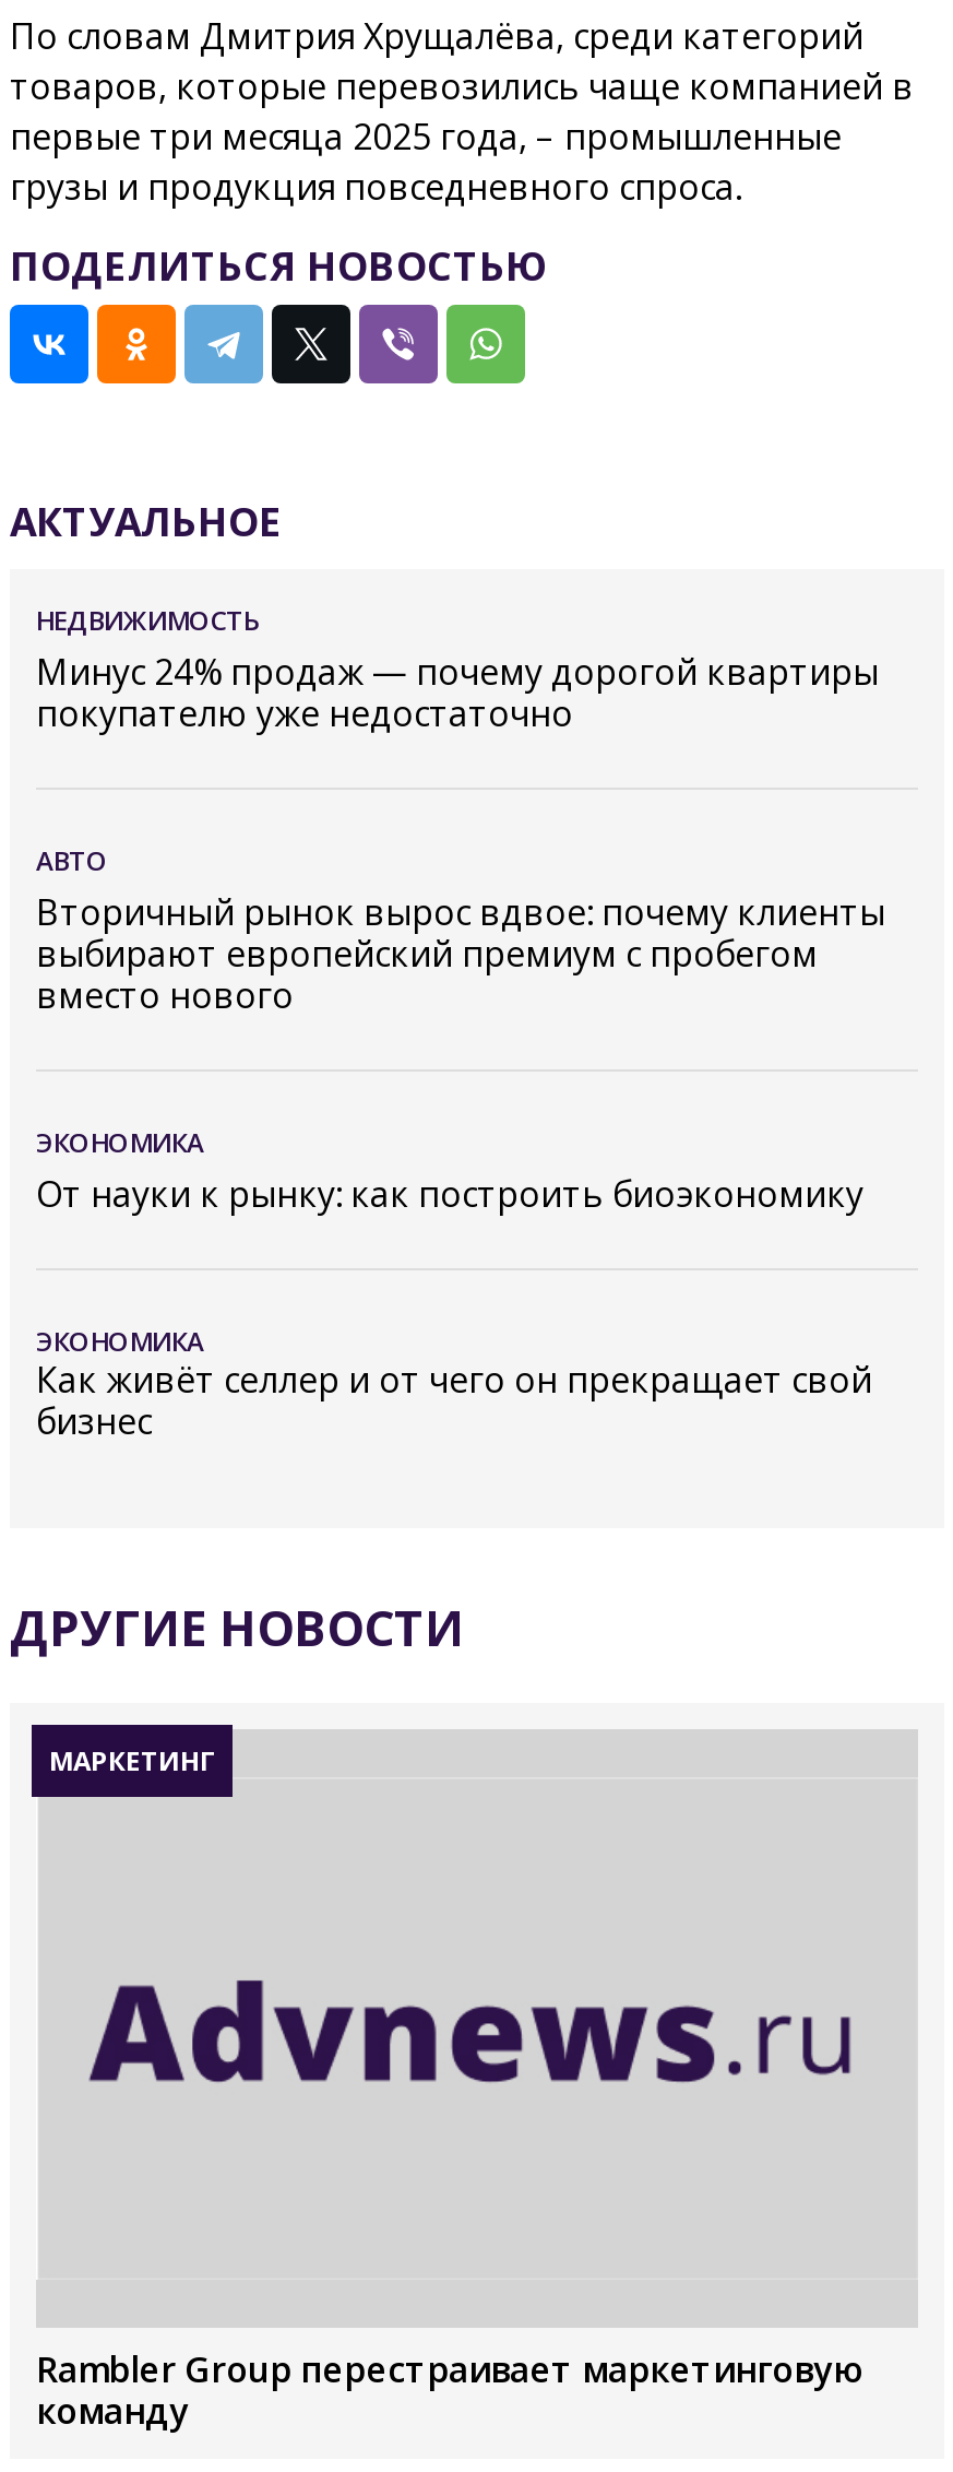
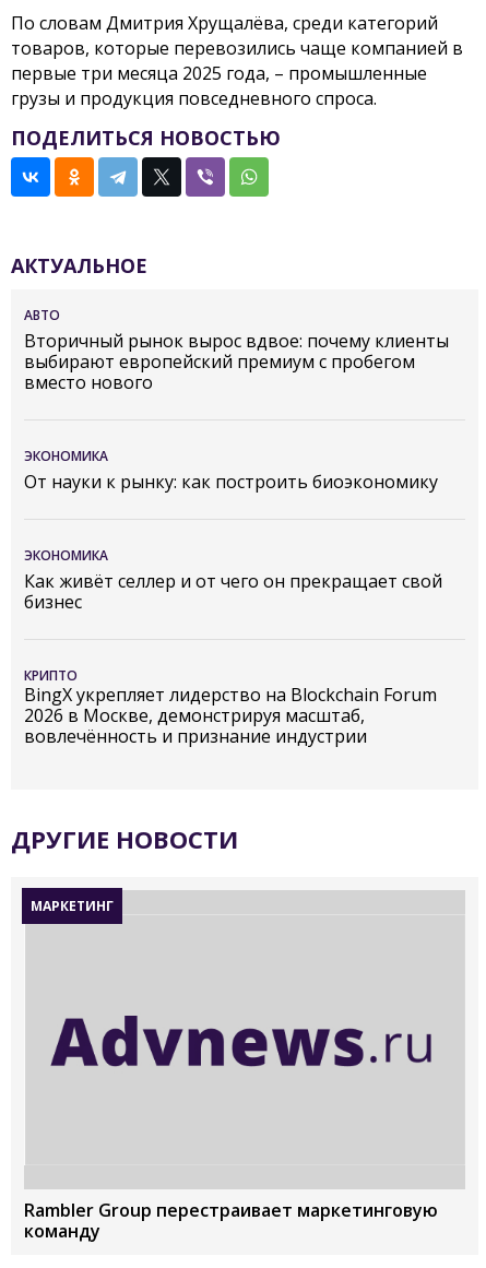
[36,601,879,736] НЕДВИЖИМОСТЬ | Минус 24% продаж — почему дорогой квартиры | покупателю уже недостаточно -> none
moved [36,841,885,1359] -> [24,305,449,564]: АВТО | Вторичный рынок вырос вдвое: почему клиенты | выбирают европейский премиум с пробегом | вместо нового | ЭКОНОМИКА | От науки к рынку: как построить биоэкономику | ЭКОНОМИКА
moved [36,1355,872,1444] -> [24,569,442,613]: Как живёт селлер и от чего он прекращает свой | бизнес
none -> [24,666,437,748] КРИПТО | BingX укрепляет лидерство на Blockchain Forum | 2026 в Москве, демонстрируя масштаб, | вовлечённость и признание индустрии

